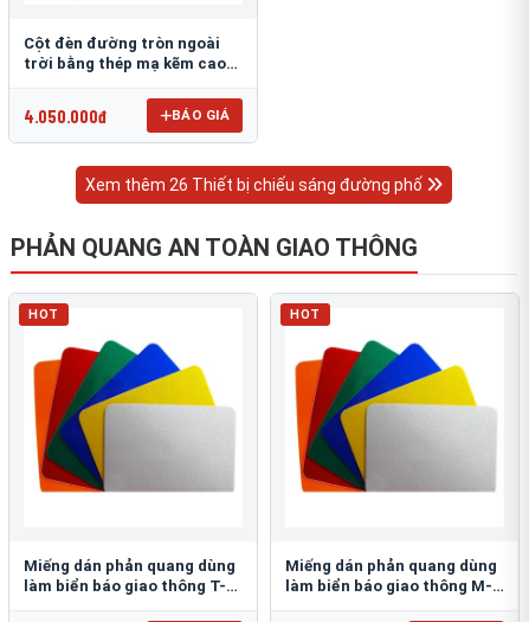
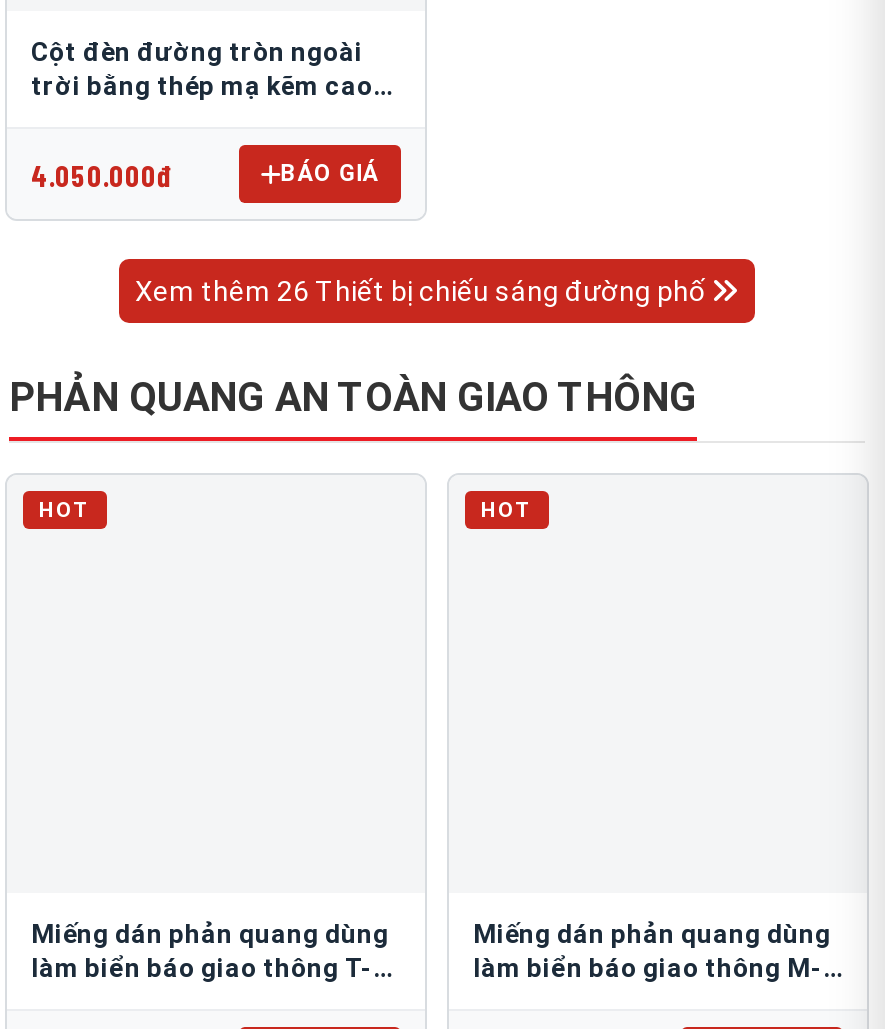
[32,339,234,493] [image] -> none
[293,339,496,493] [image] -> none

